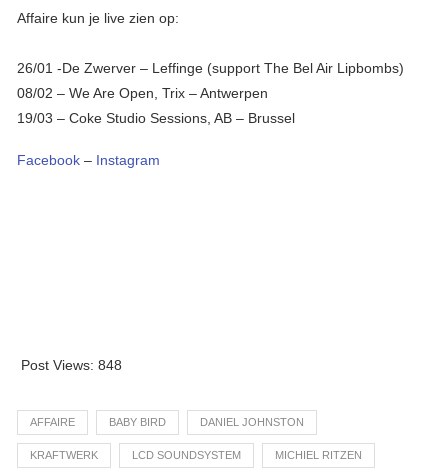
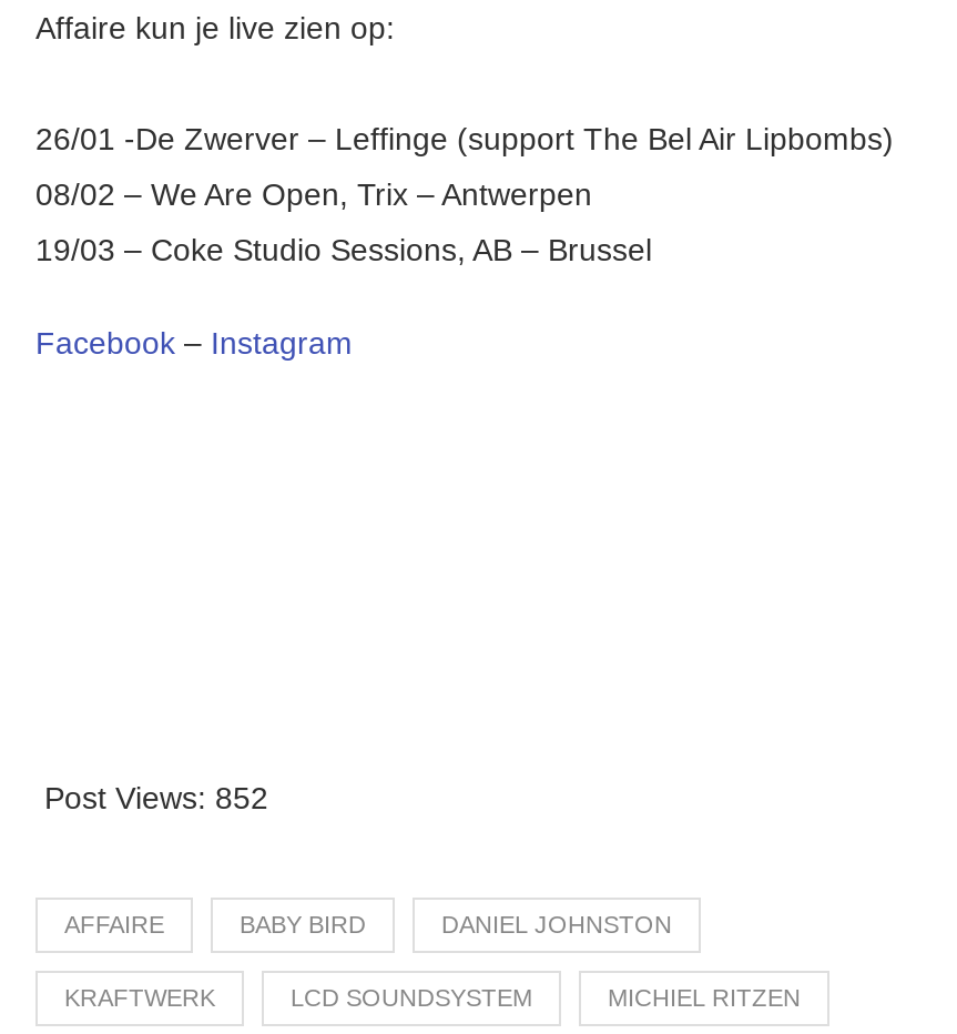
[21,357,122,373] Post Views: 848 -> [44,781,268,817] Post Views: 852

